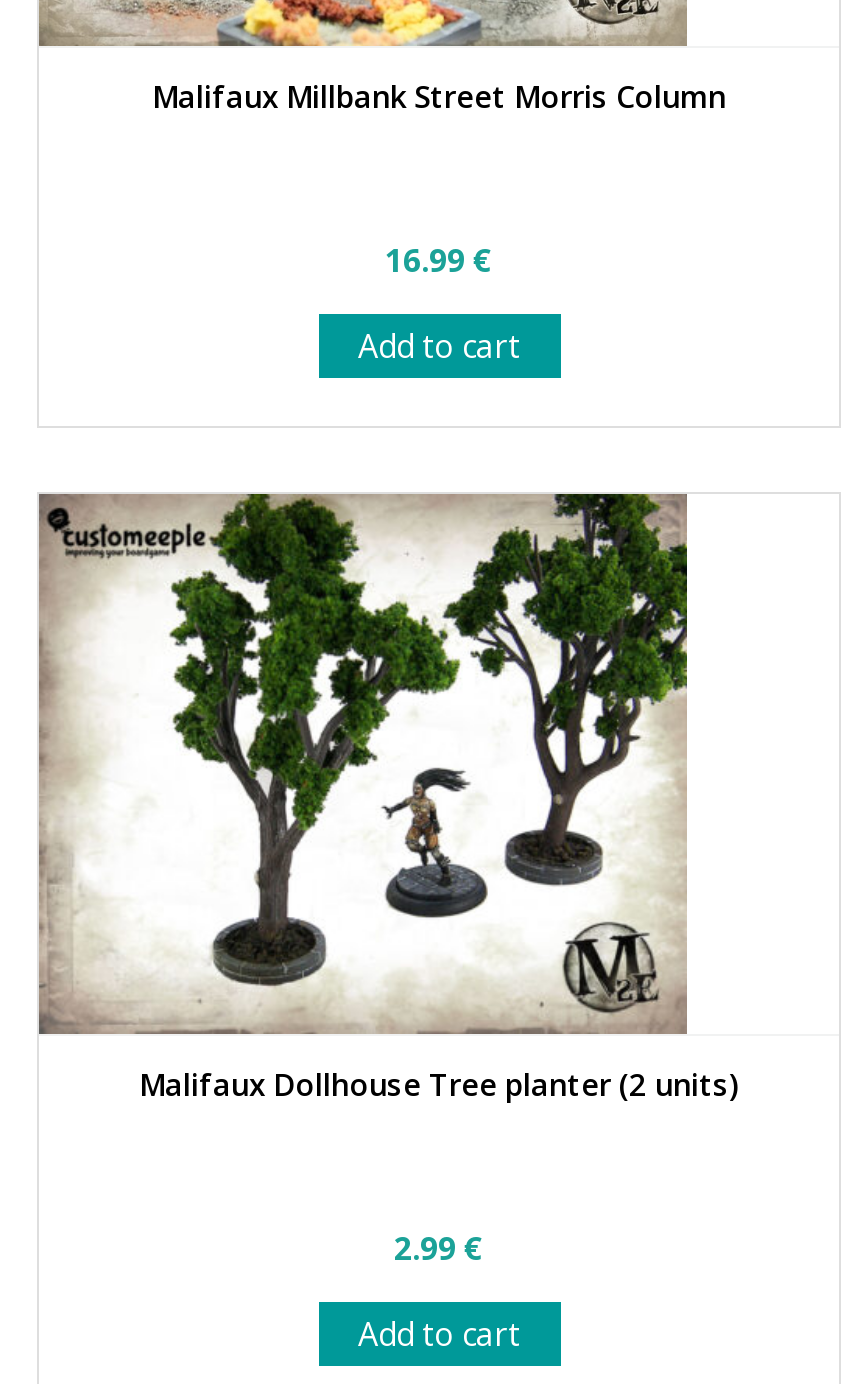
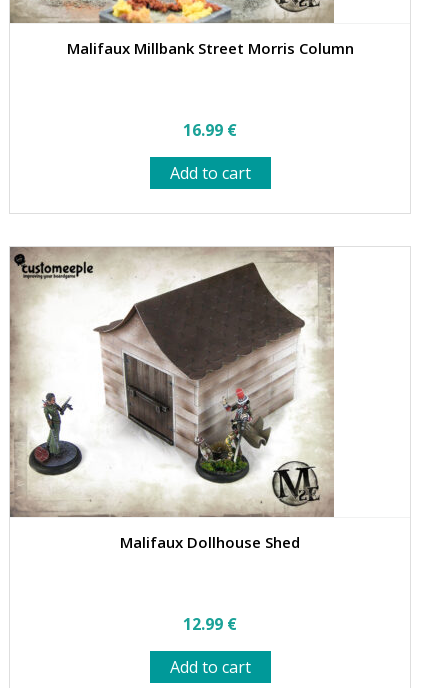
[77,492,739,1104] [image] | Malifaux Dollhouse Tree planter (2 units) -> [28,247,334,552] [image] | Malifaux Dollhouse Shed
[394,1226,484,1270] 2.99 € -> [183,613,237,635] 12.99 €

